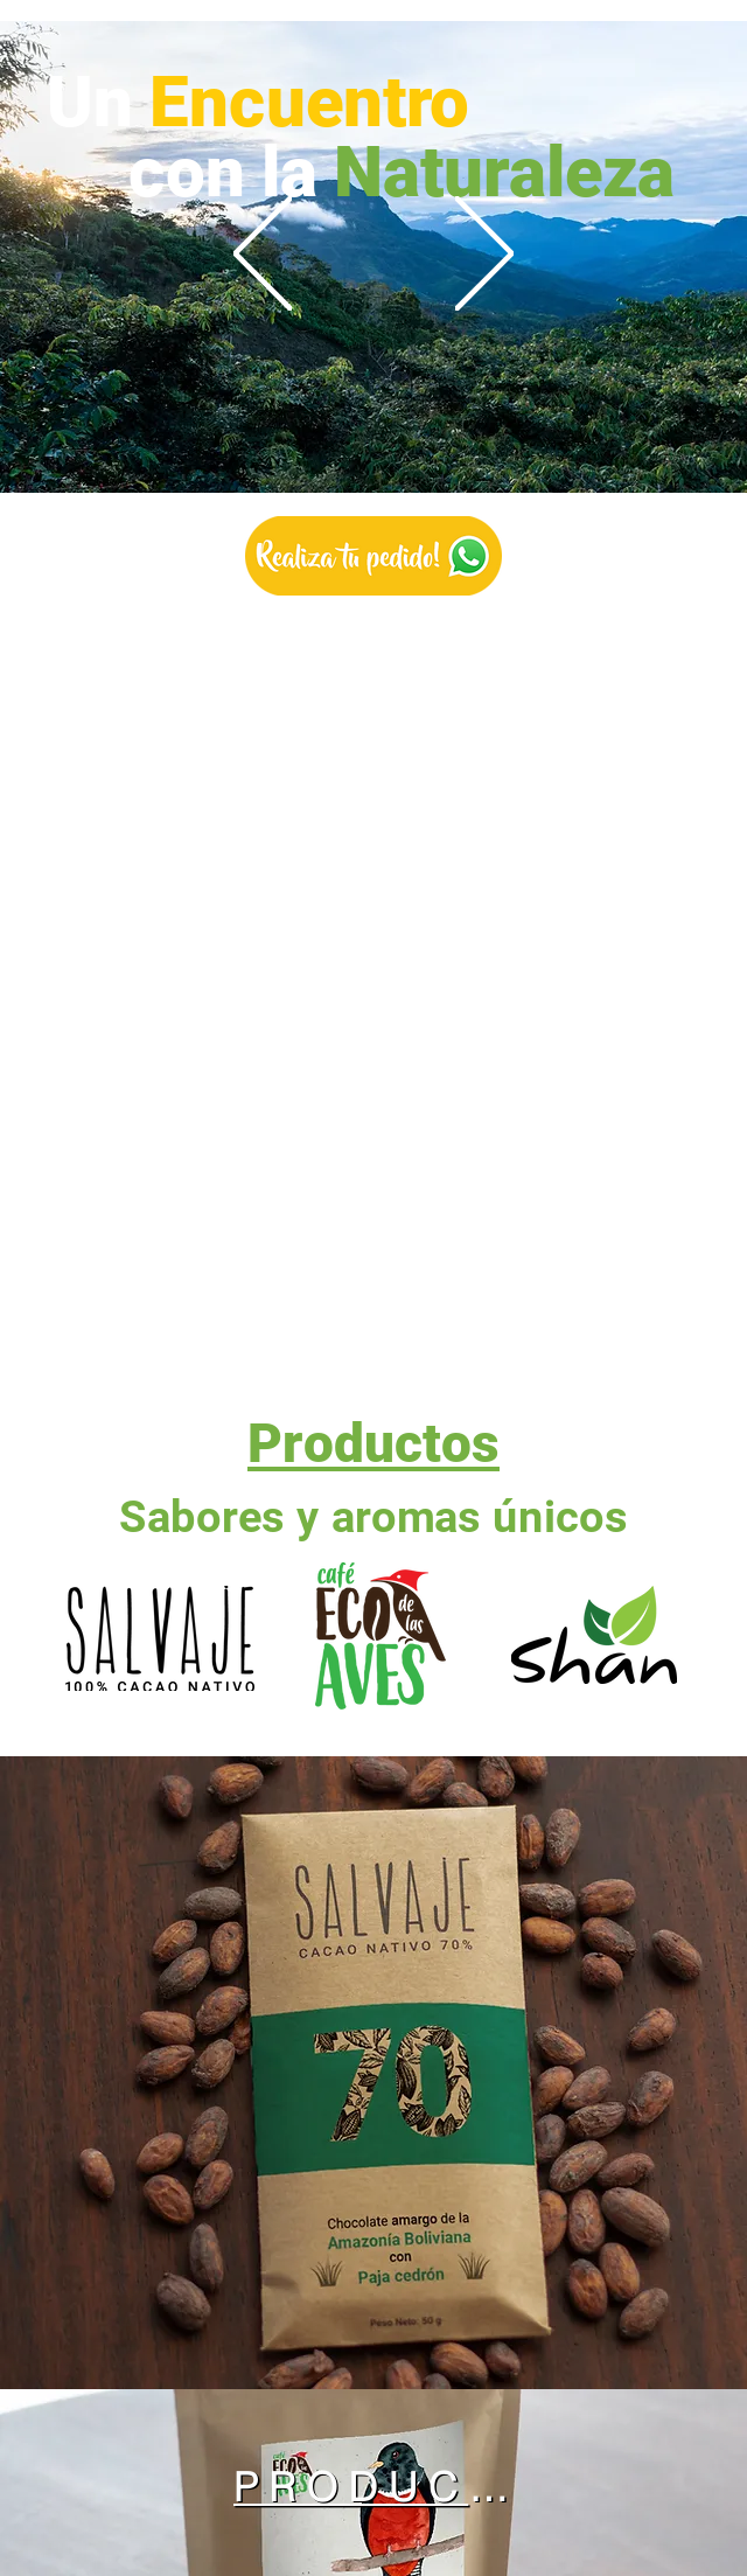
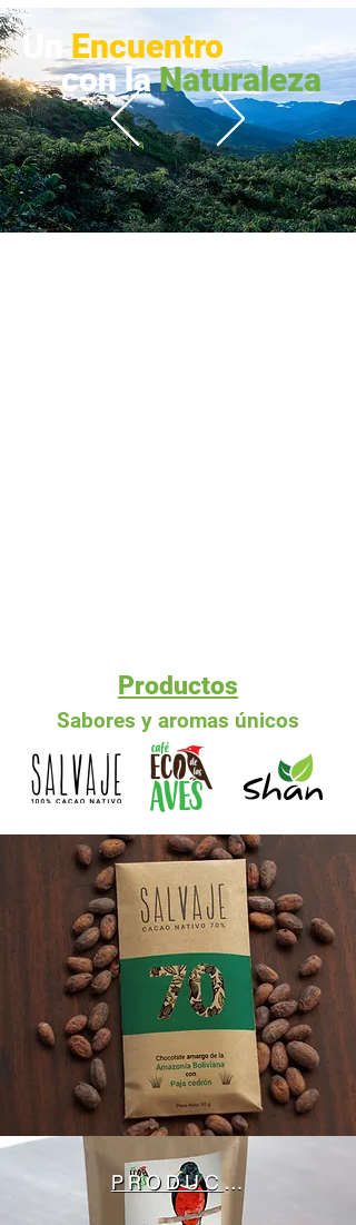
[243,514,504,598] [image] -> none

